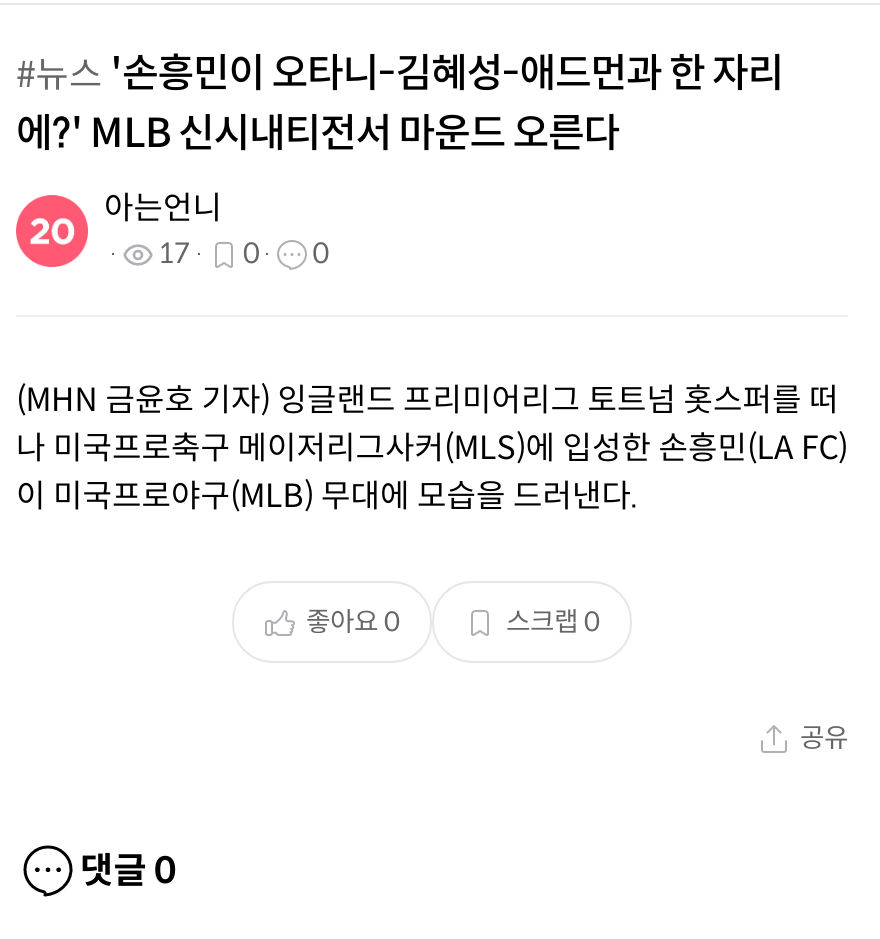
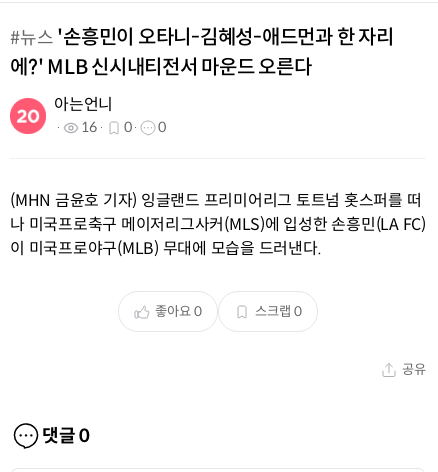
[158,235,328,271] 17 0 0 -> [81,118,166,136] 16 0 0

